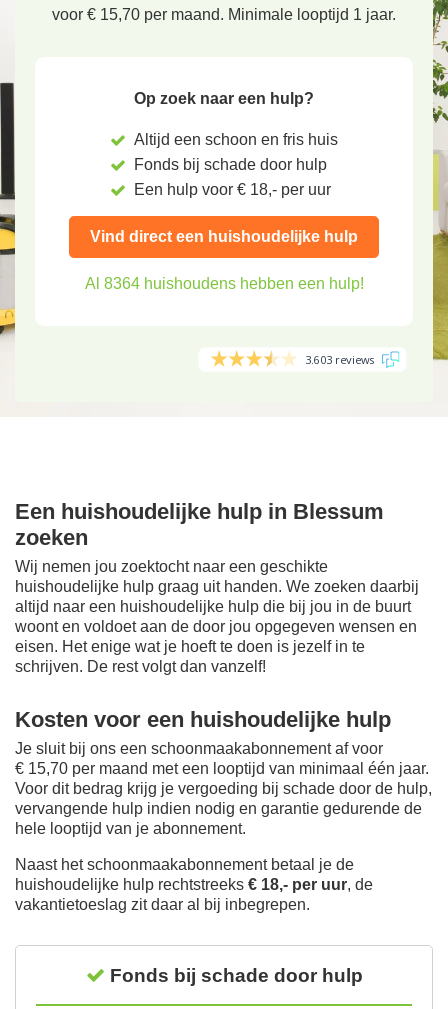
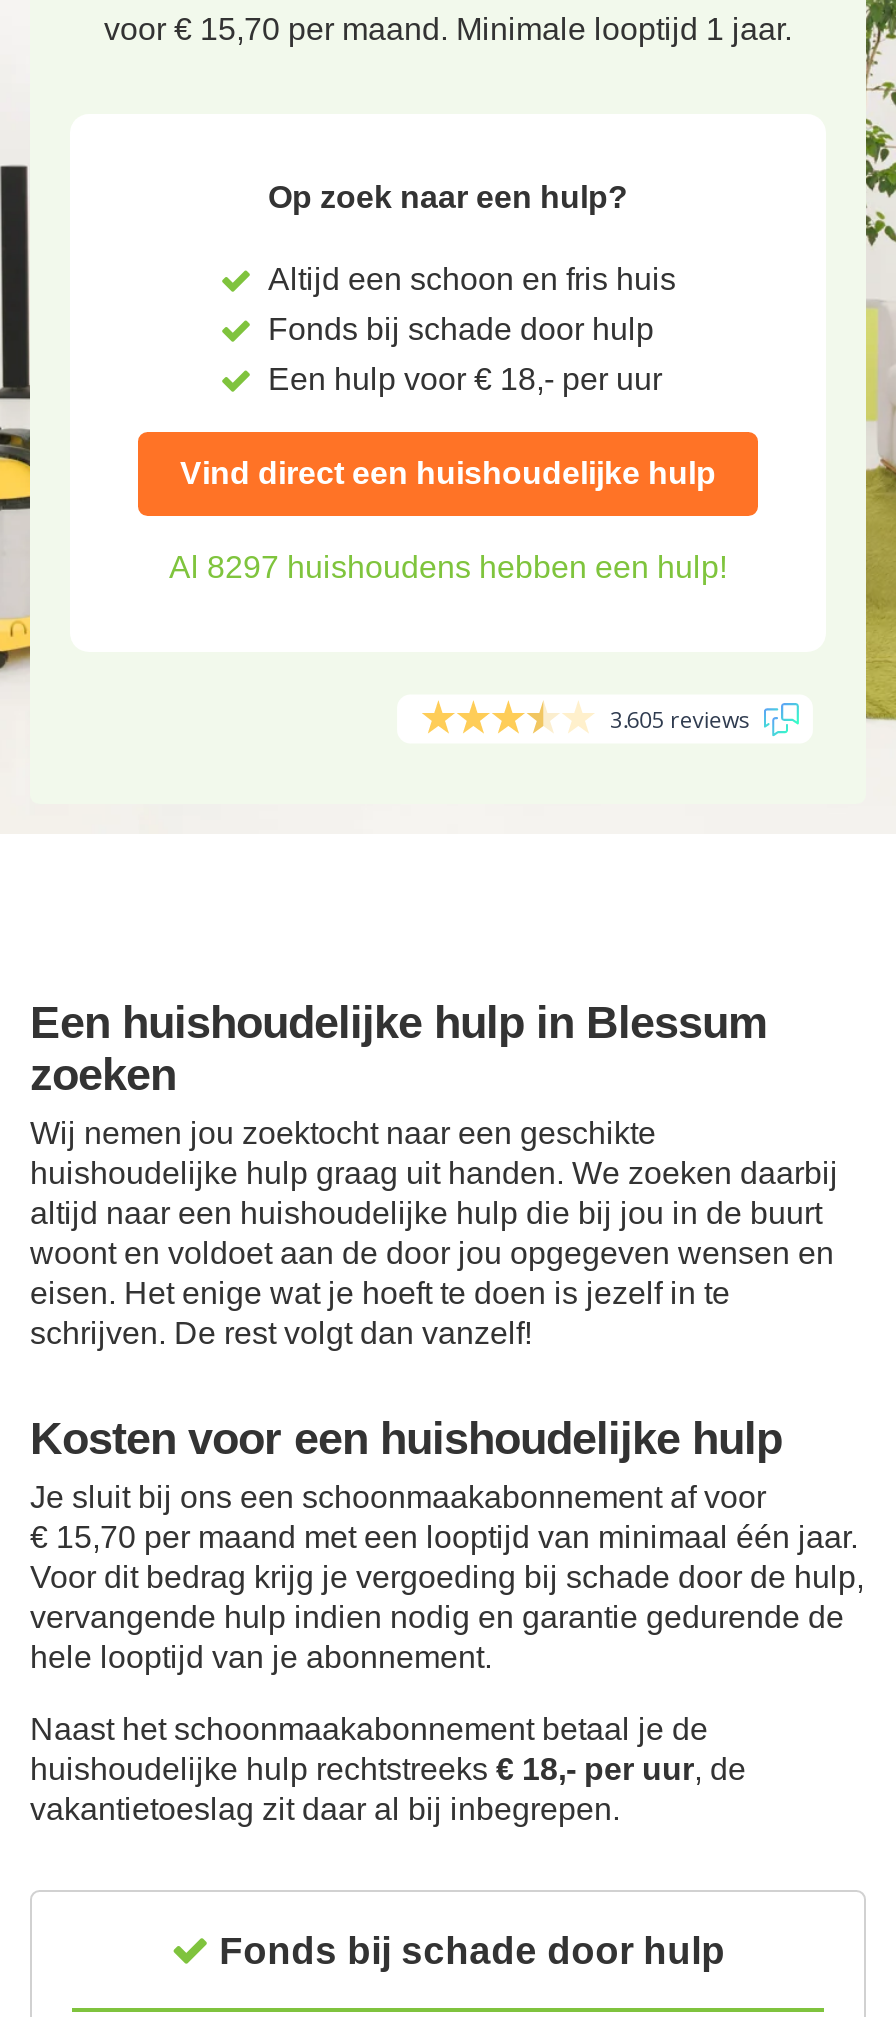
[84,275,363,292] Al 8364 huishoudens hebben een hulp! -> [169,550,727,584] Al 8297 huishoudens hebben een hulp!
[305,352,375,367] 3.603 reviews -> [609,704,749,734] 3.605 reviews

